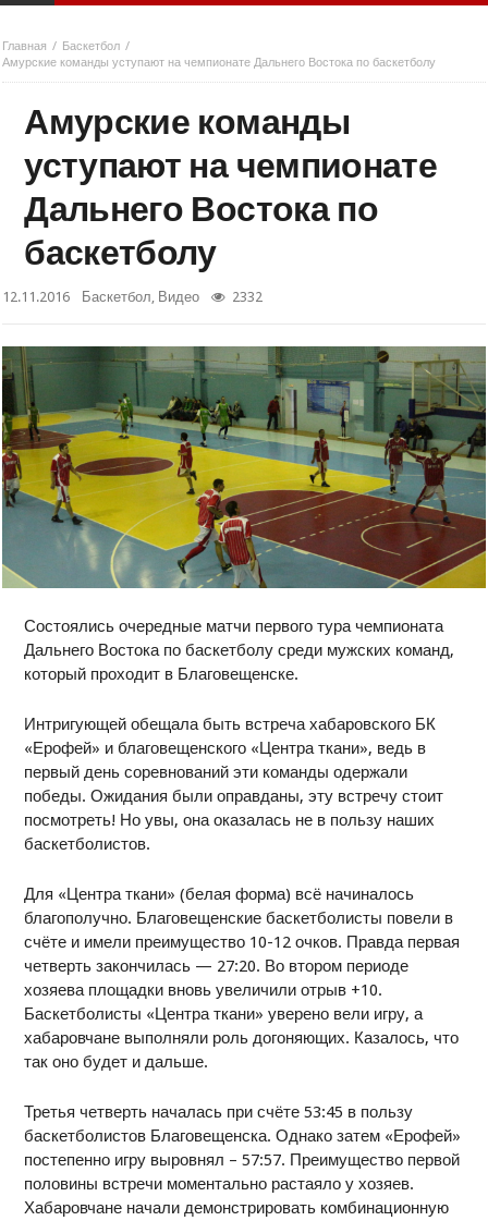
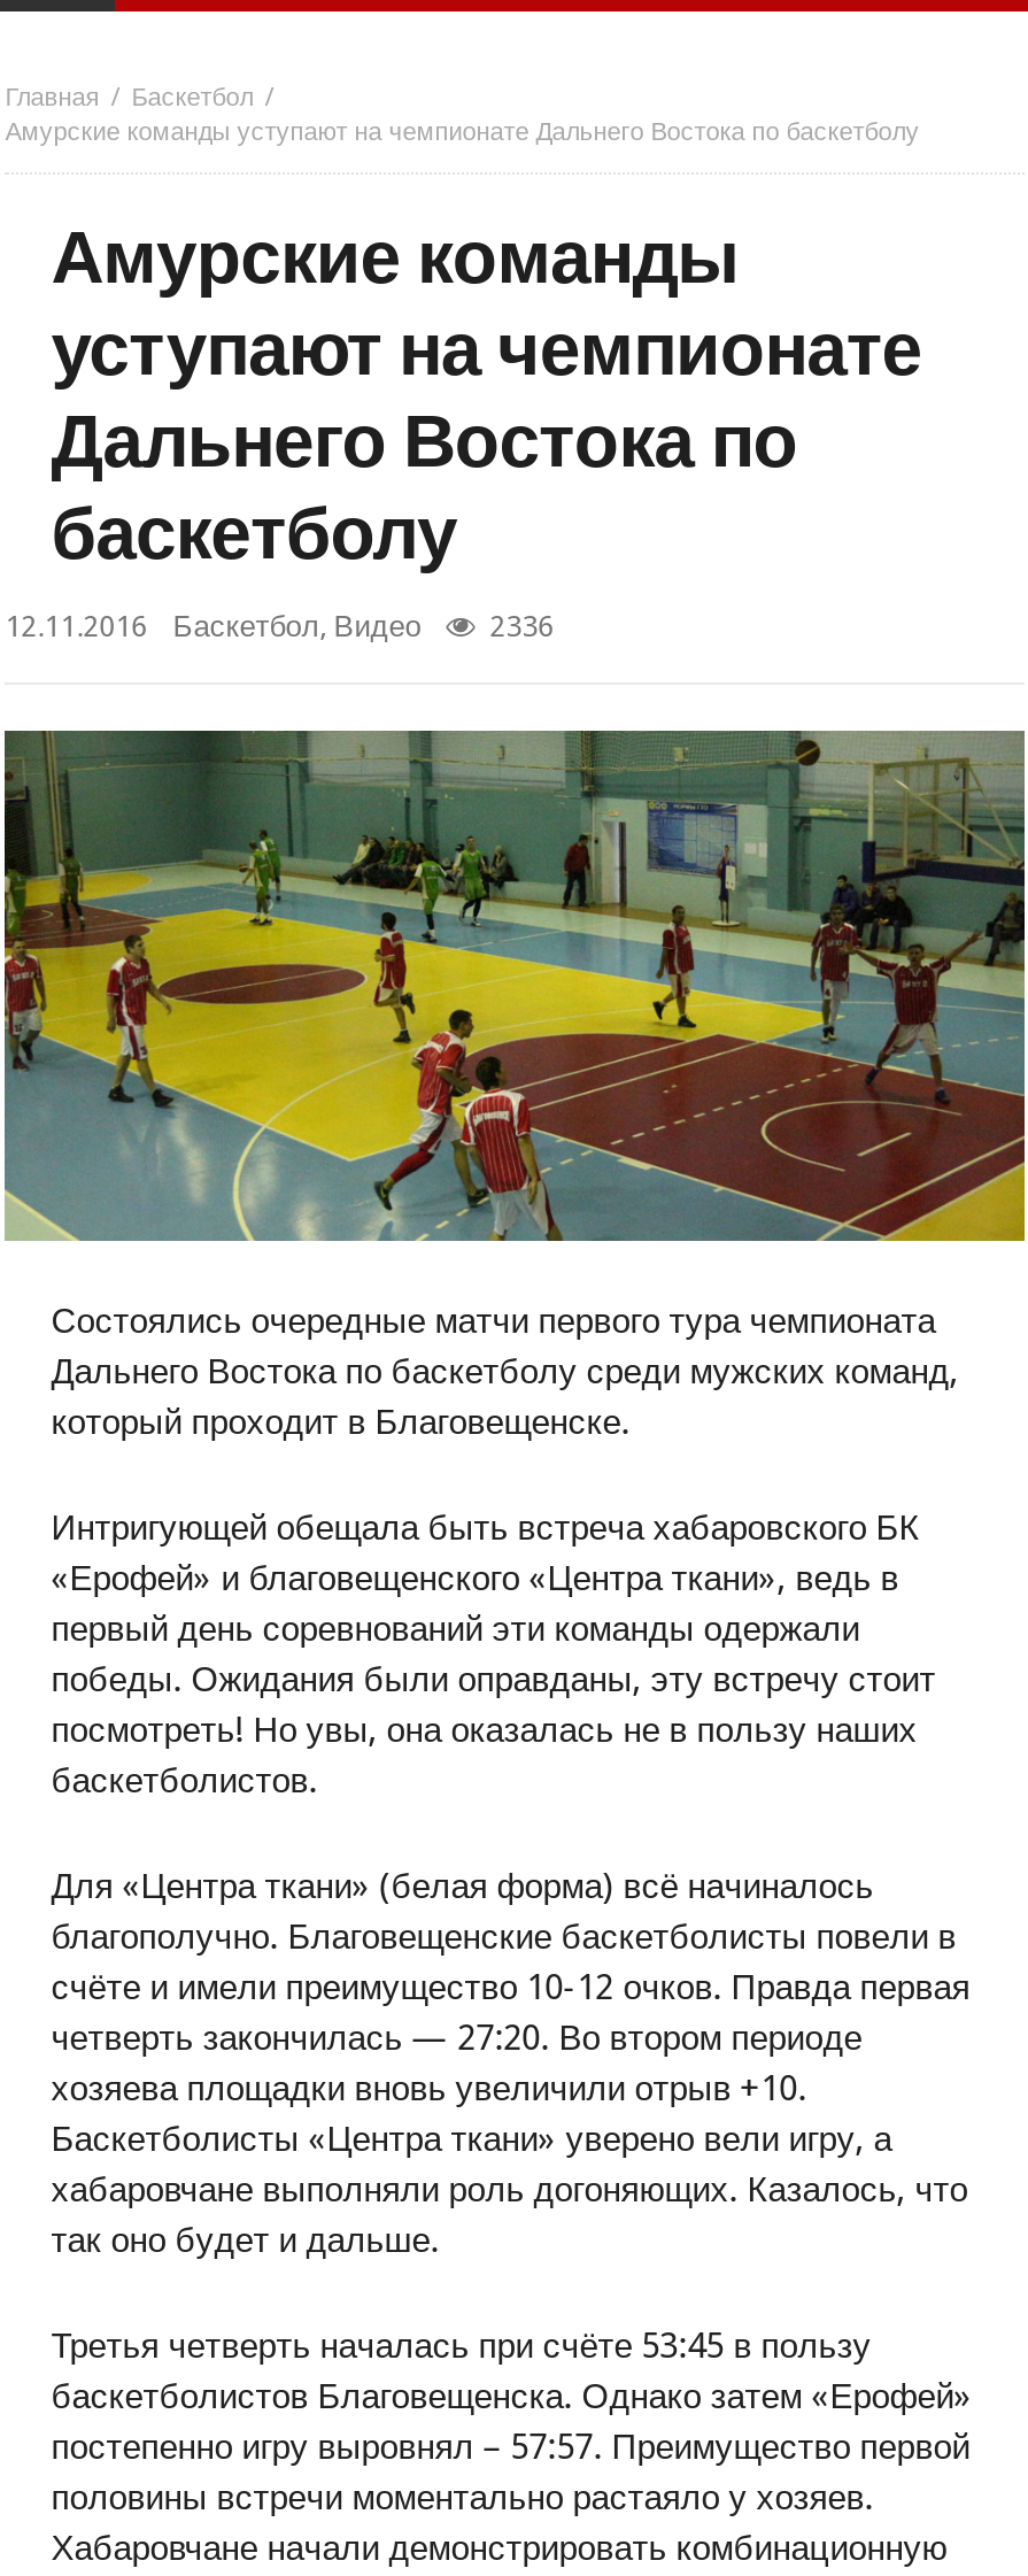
[2,289,263,305] 12.11.2016 Баскетбол, Видео 2332 -> [5,609,554,643] 12.11.2016 Баскетбол, Видео 2336

